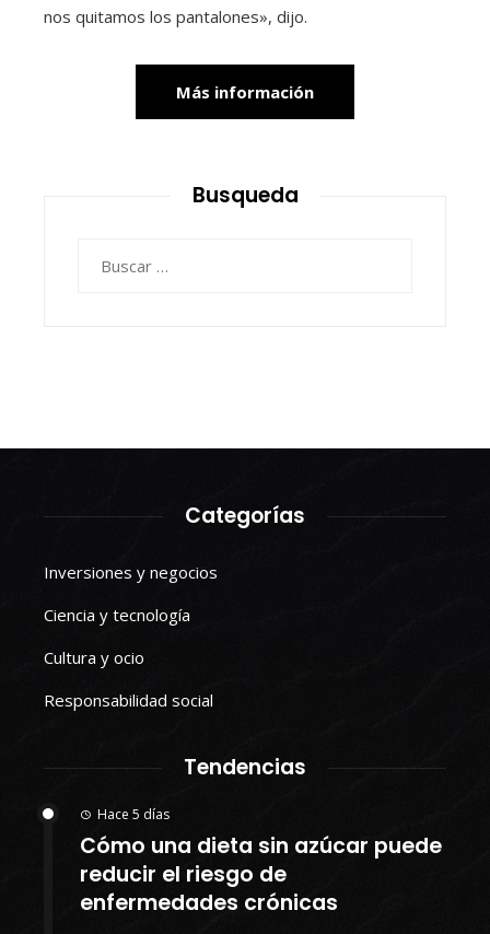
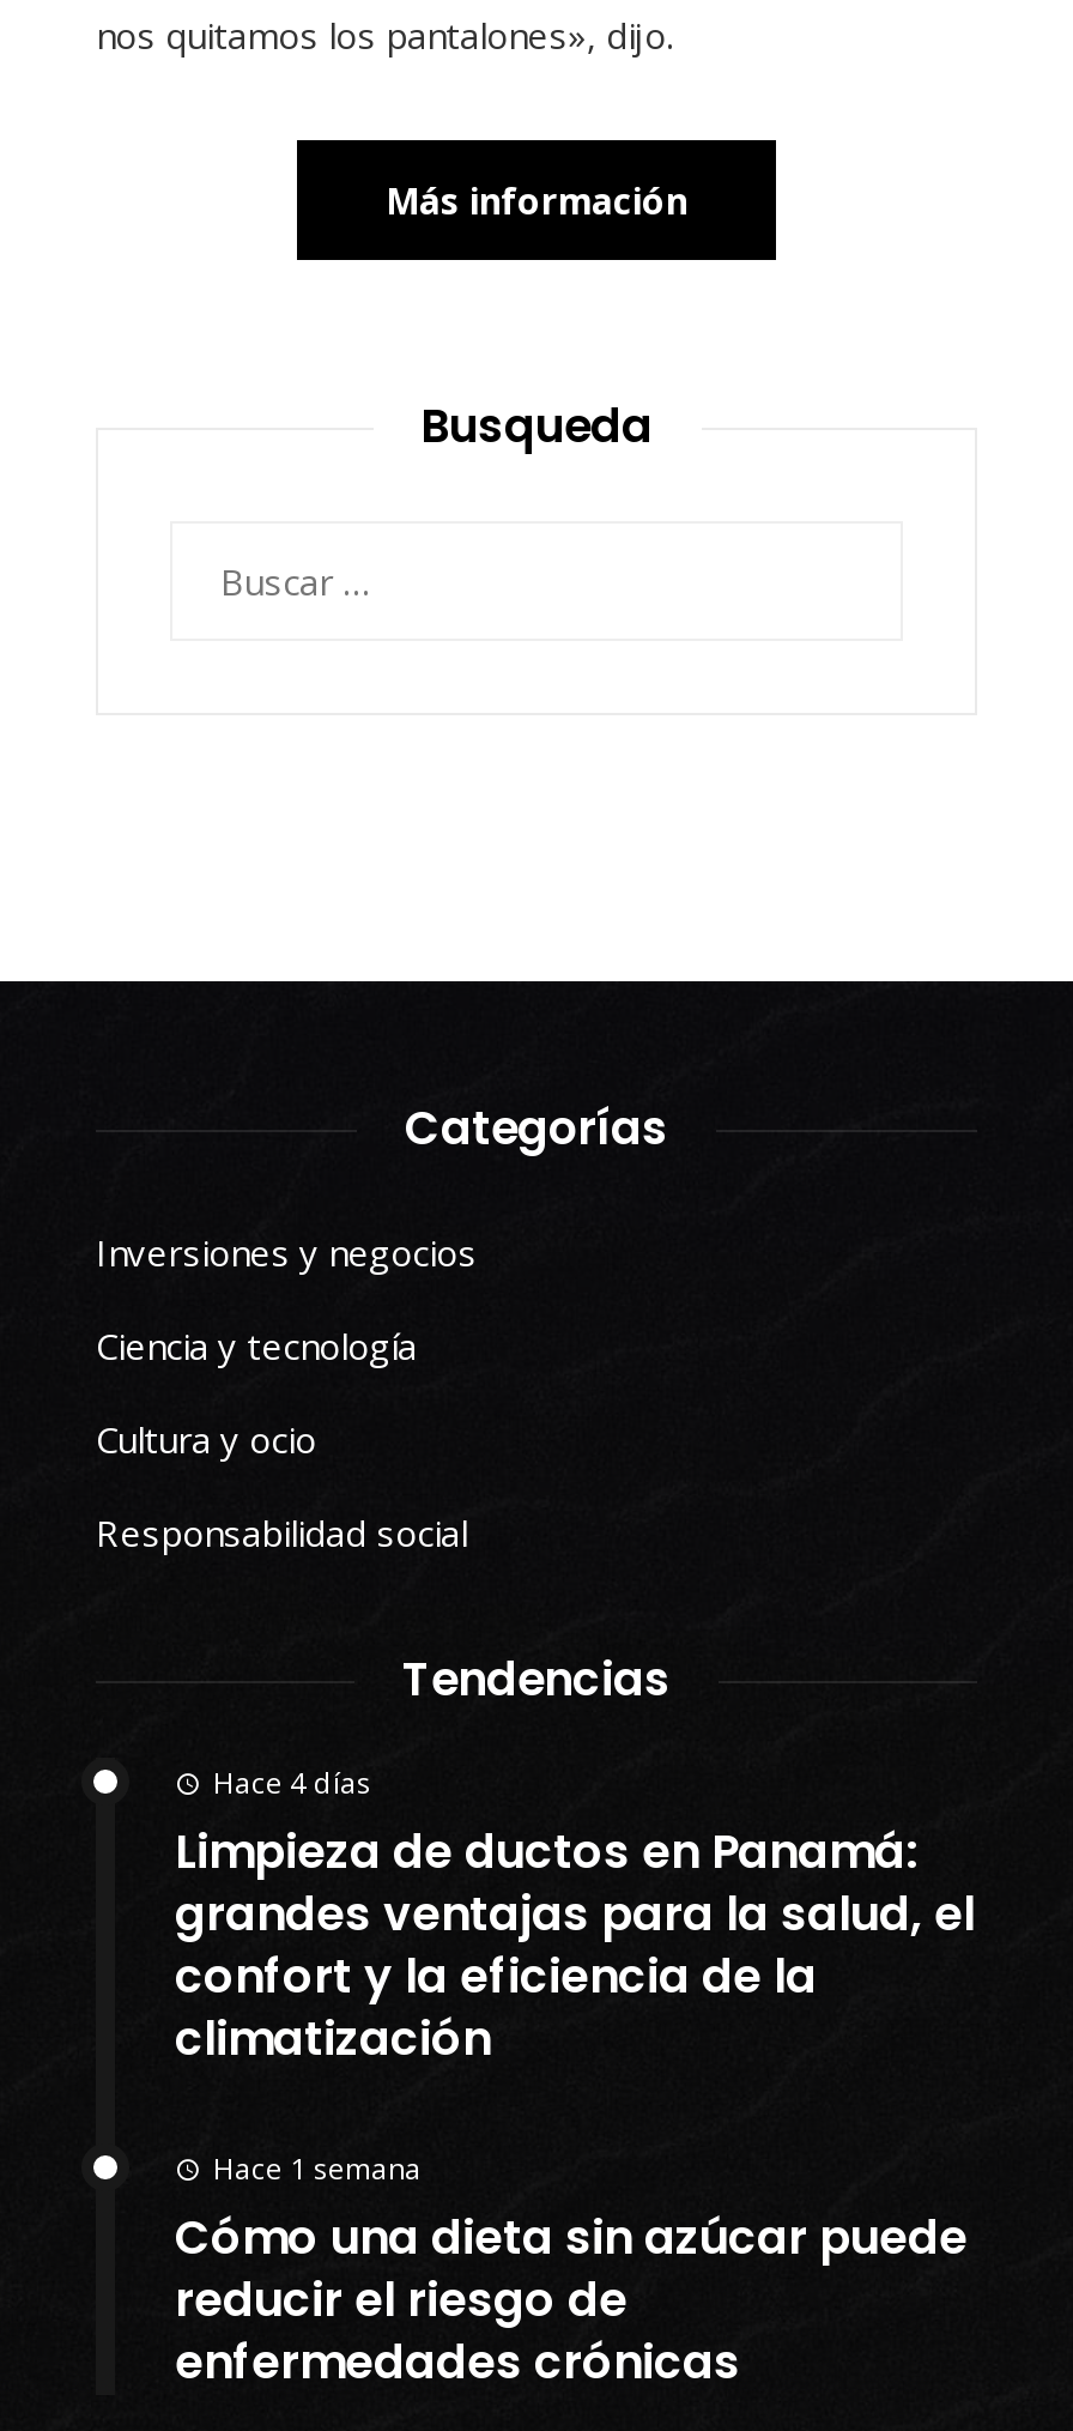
[97,805,170,824] Hace 5 días -> [175,1764,975,2190] Hace 4 días | Limpieza de ductos en Panamá: | grandes ventajas para la salud, el | confort y la eficiencia de la | climatización | Hace 1 semana

